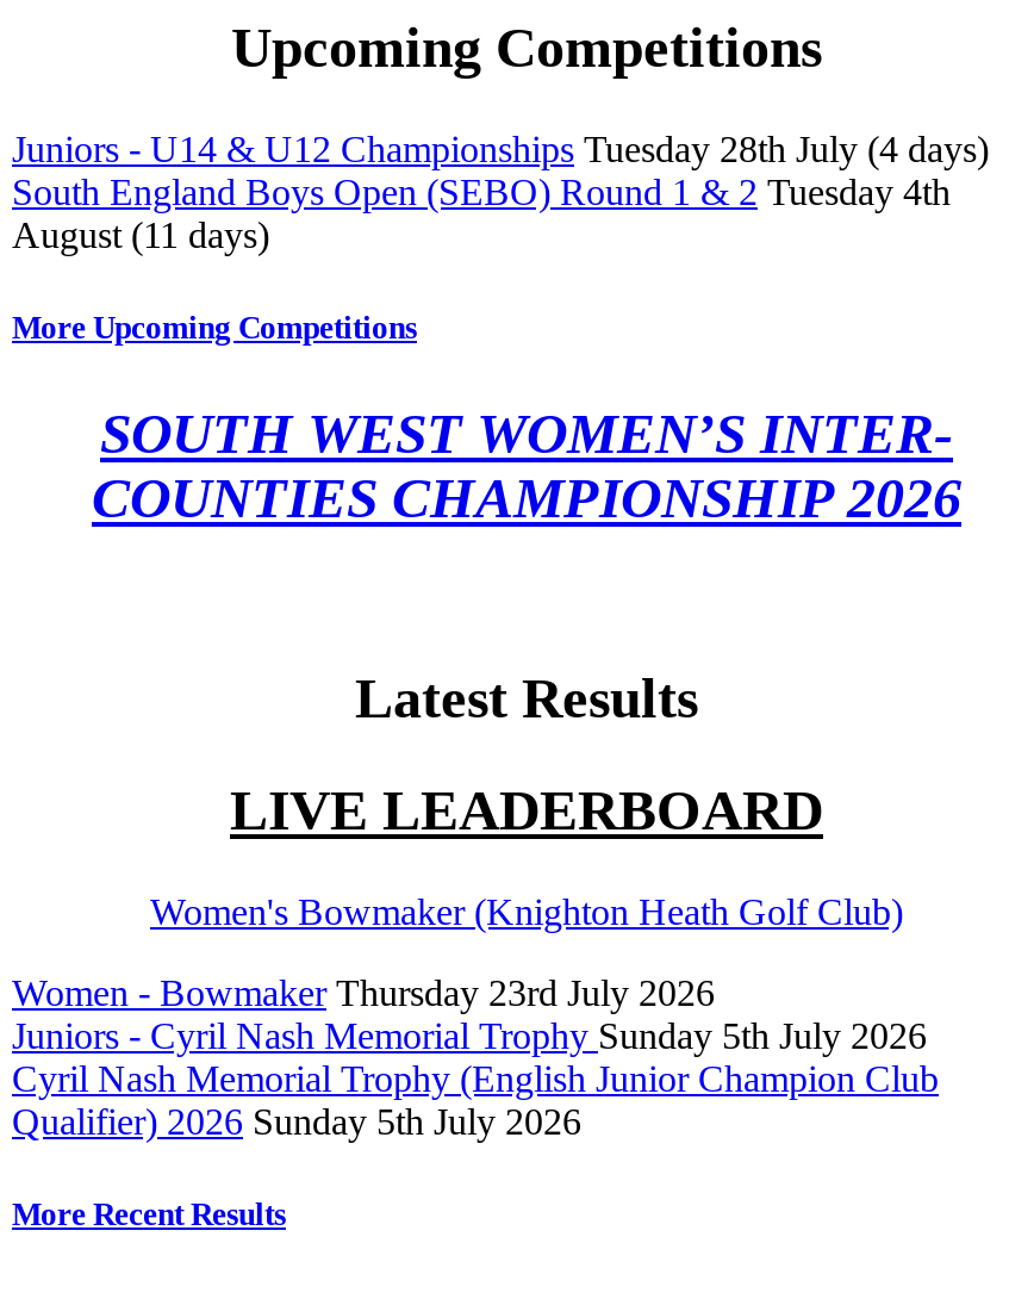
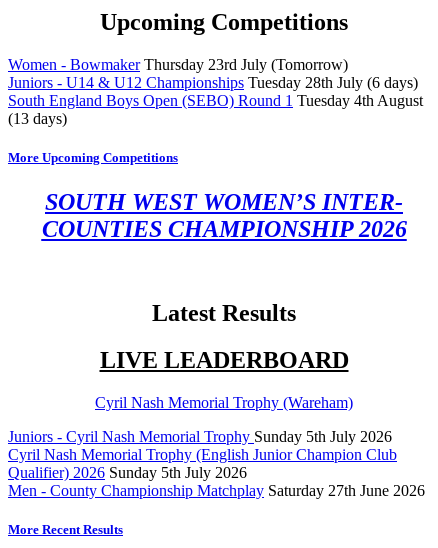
[12,129,989,256] Juniors - U14 & U12 Championships Tuesday 28th July (4 days) | South England Boys Open (SEBO) Round 1 & 2 Tuesday 4th | August (11 days) -> [8,56,423,127] Women - Bowmaker Thursday 23rd July (Tomorrow) | Juniors - U14 & U12 Championships Tuesday 28th July (6 days) | South England Boys Open (SEBO) Round 1 Tuesday 4th August | (13 days)
[12,892,903,1013] Women's Bowmaker (Knighton Heath Golf Club) | Women - Bowmaker Thursday 23rd July 2026 -> [95,394,353,411] Cyril Nash Memorial Trophy (Wareham)
none -> [8,482,425,499] Men - County Championship Matchplay Saturday 27th June 2026

